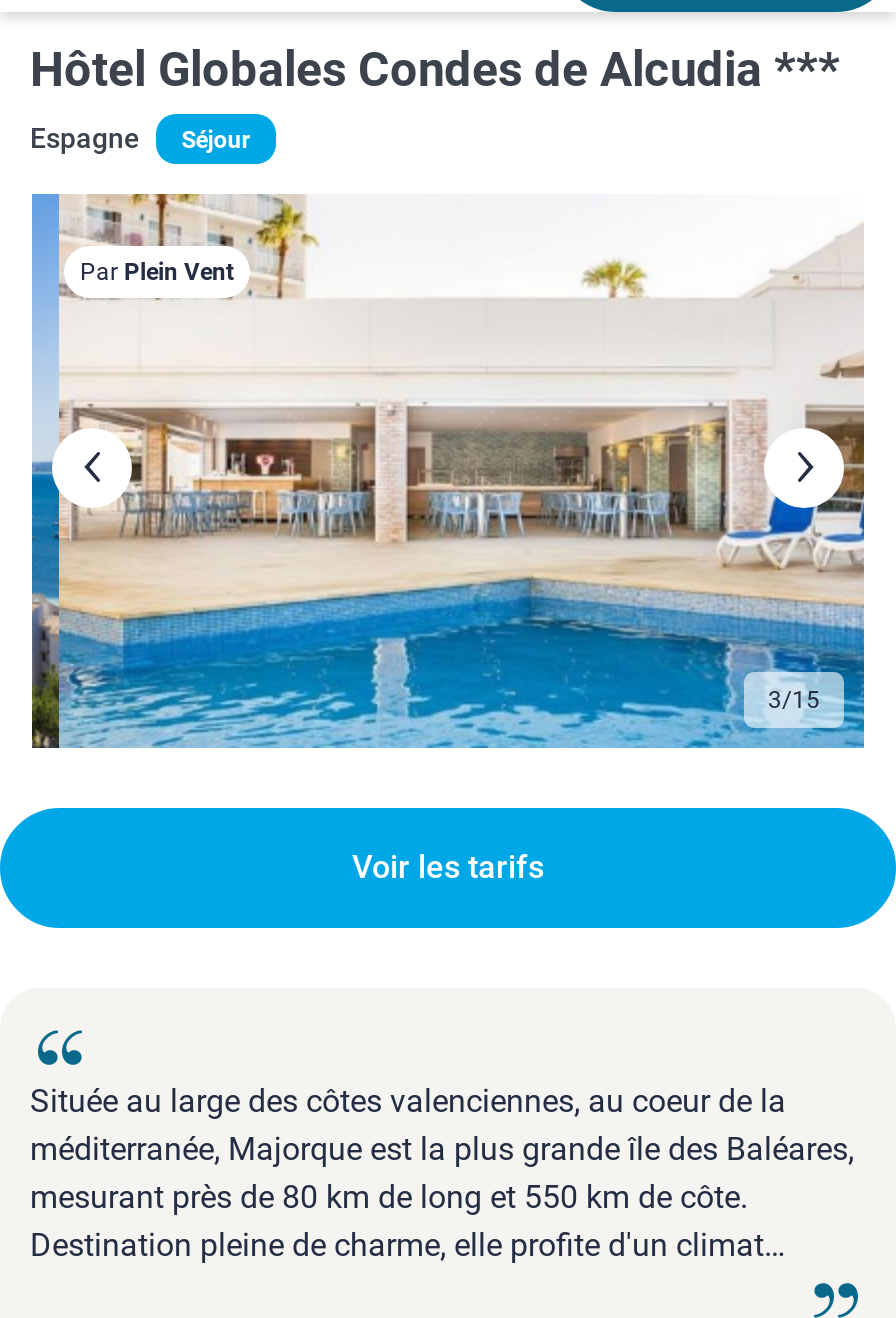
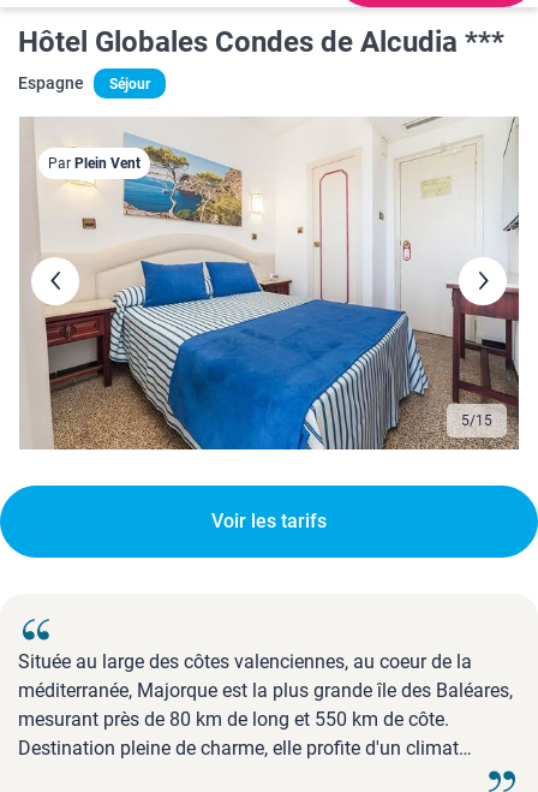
[30,192,866,750] [image] | 3/15 -> [19,115,520,451] [image] | 5/15

